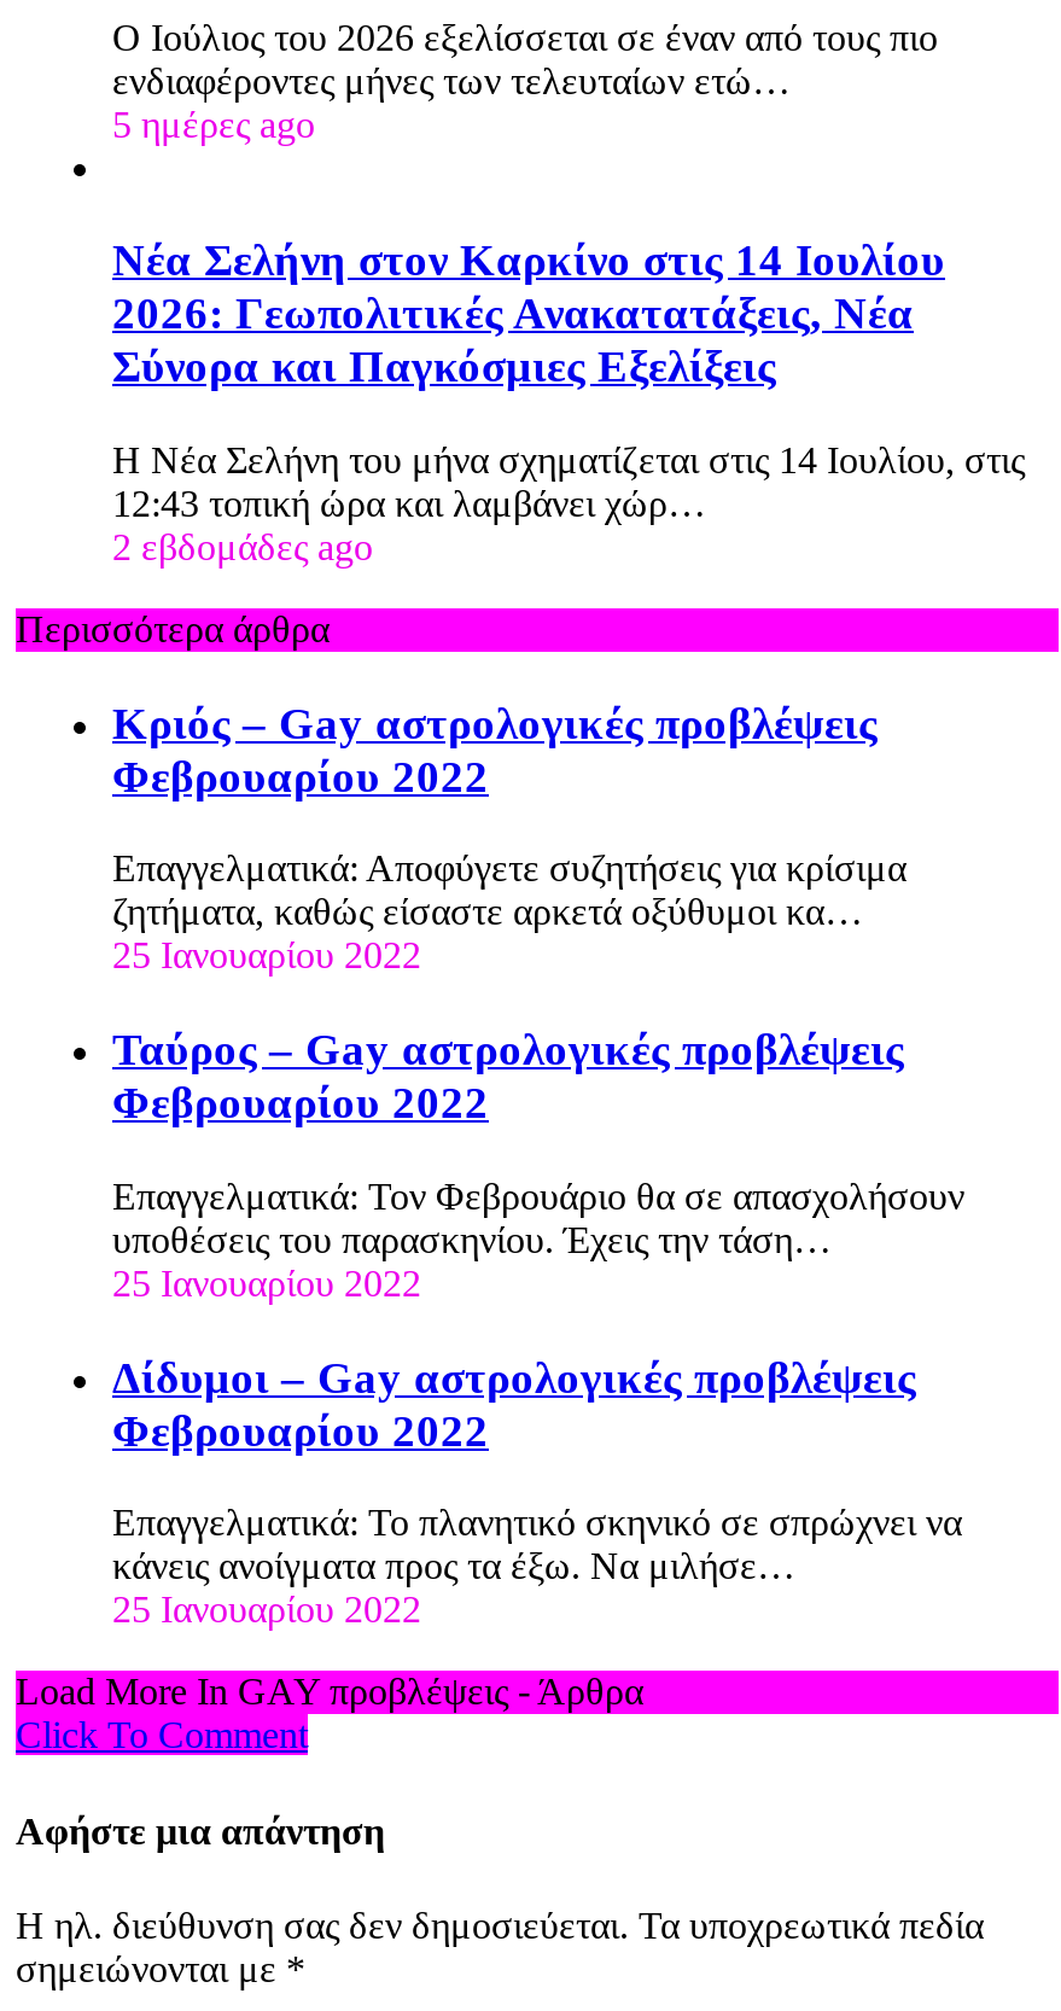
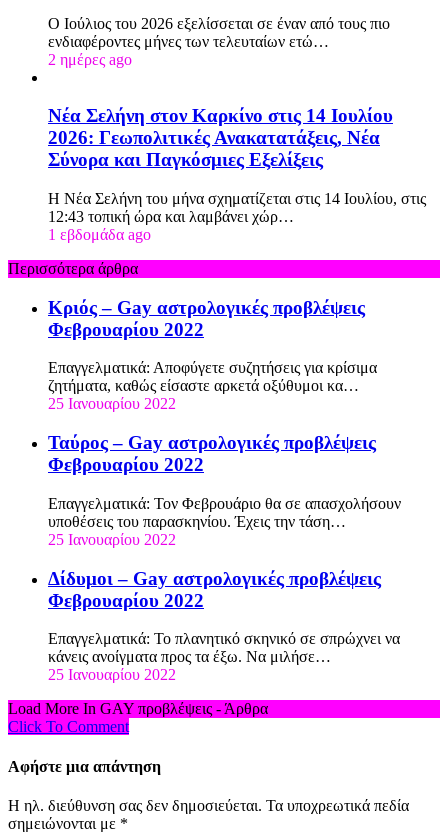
[112,103,315,144] 5 ημέρες ago -> [48,50,132,67] 2 ημέρες ago
[112,526,373,567] 2 εβδομάδες ago -> [48,226,151,243] 1 εβδομάδα ago

